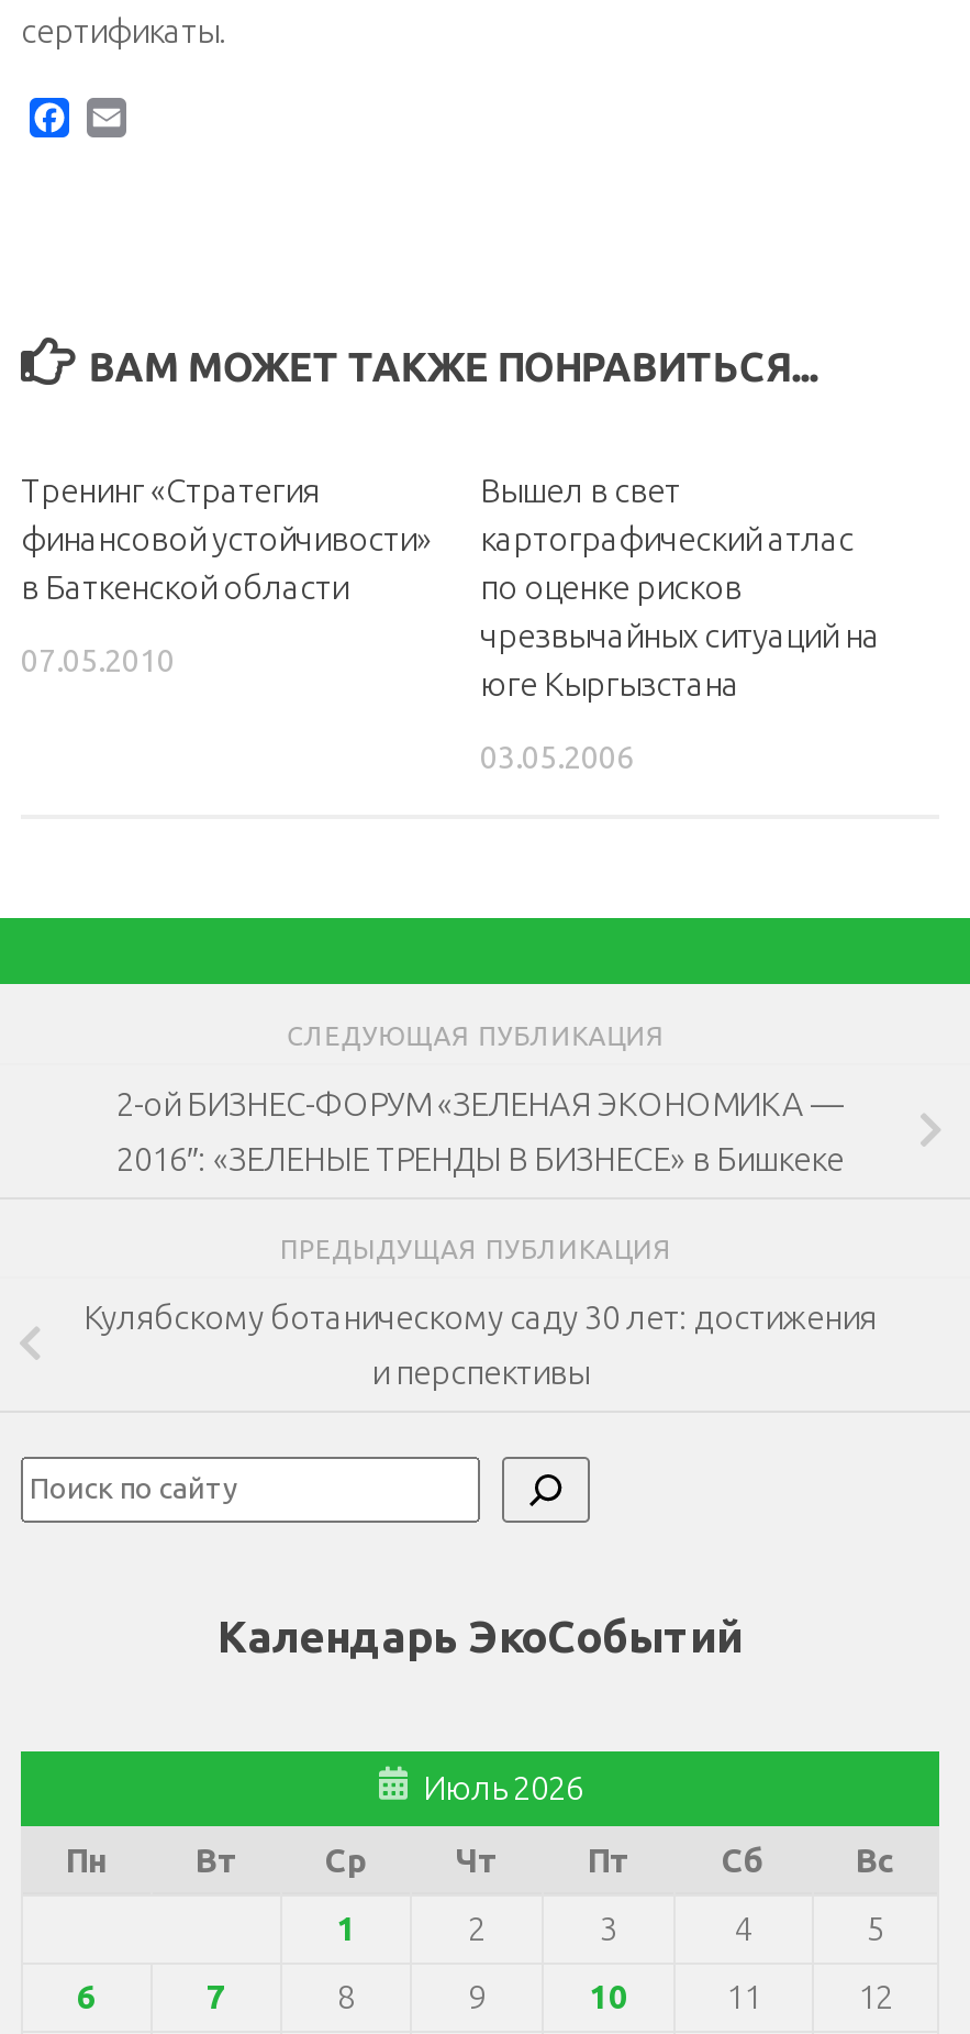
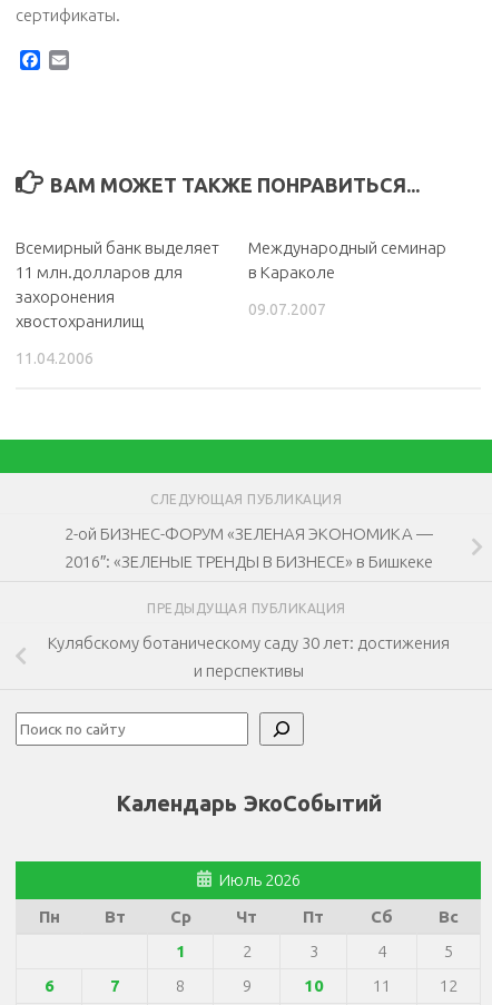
[21,471,432,605] Тренинг «Стратегия | финансовой устойчивости» | в Баткенской области -> [16,238,219,331] Всемирный банк выделяет | 11 млн.долларов для | захоронения | хвостохранилищ
[480,471,880,701] Вышел в свет | картографический атлас | по оценке рисков | чрезвычайных ситуаций на | юге Кыргызстана -> [248,238,446,282] Международный семинар | в Караколе
[21,642,175,677] 07.05.2010 -> [16,349,94,367] 11.04.2006
[480,739,634,774] 03.05.2006 -> [248,300,326,318] 09.07.2007

